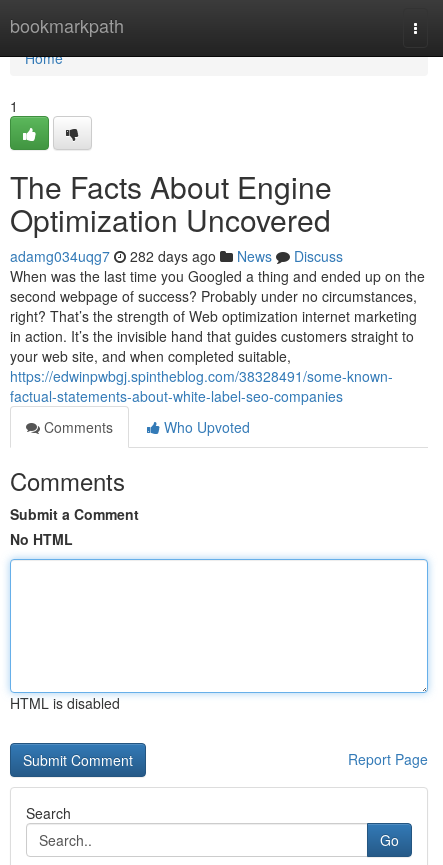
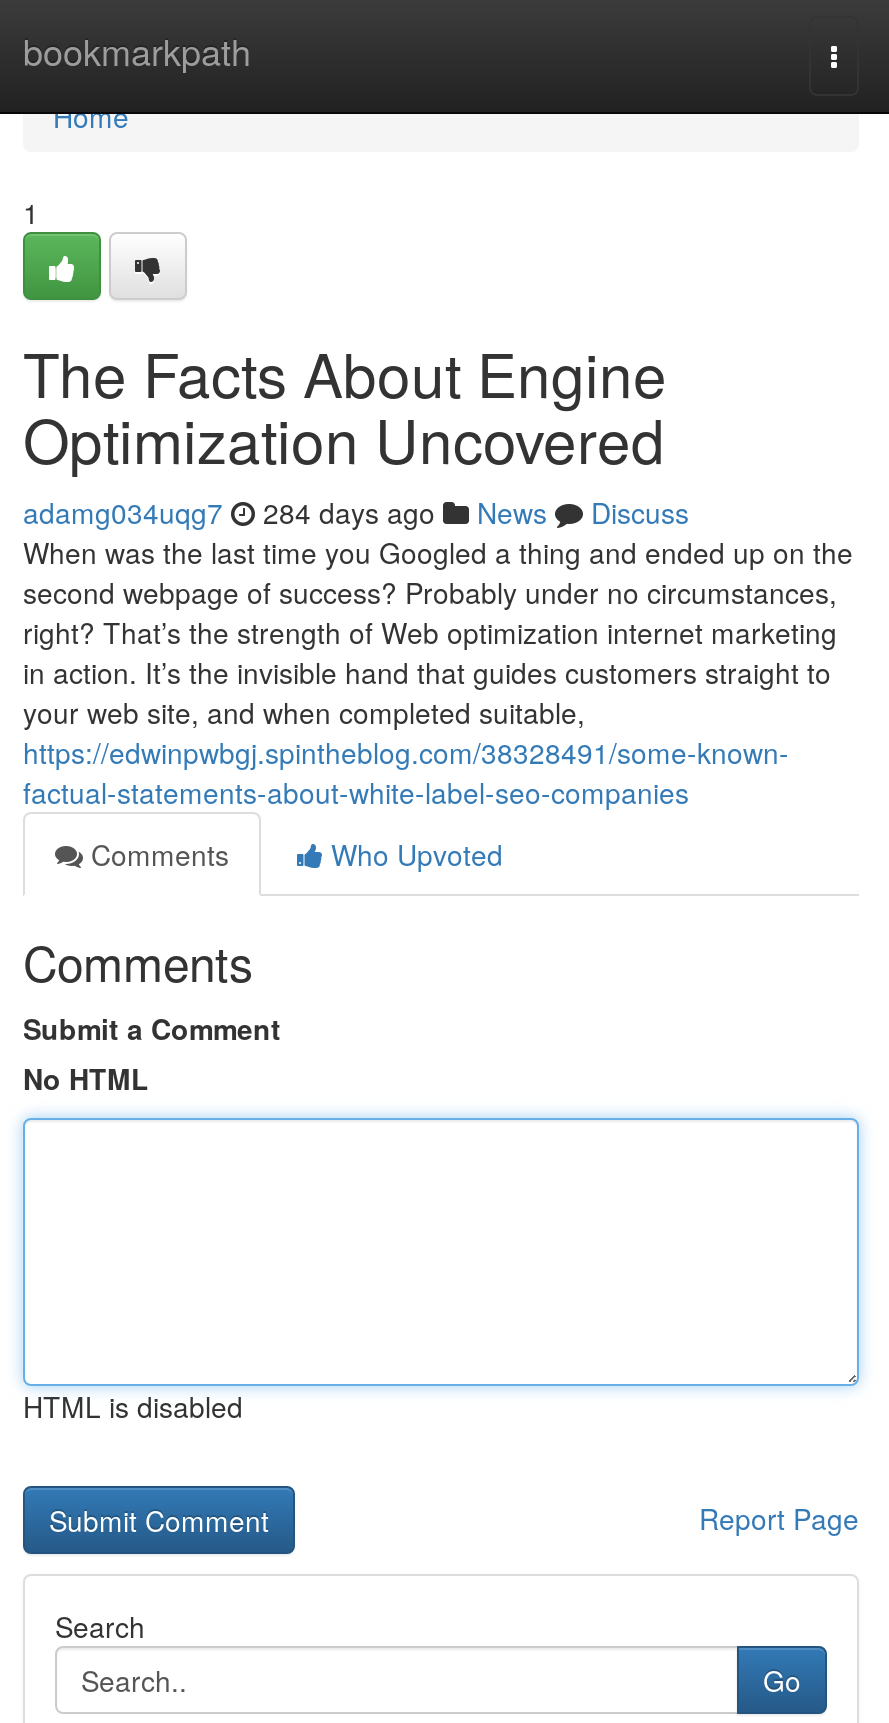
[10,246,343,266] adamg034uqg7 282 days ago News Discuss -> [23,492,689,532] adamg034uqg7 284 days ago News Discuss

